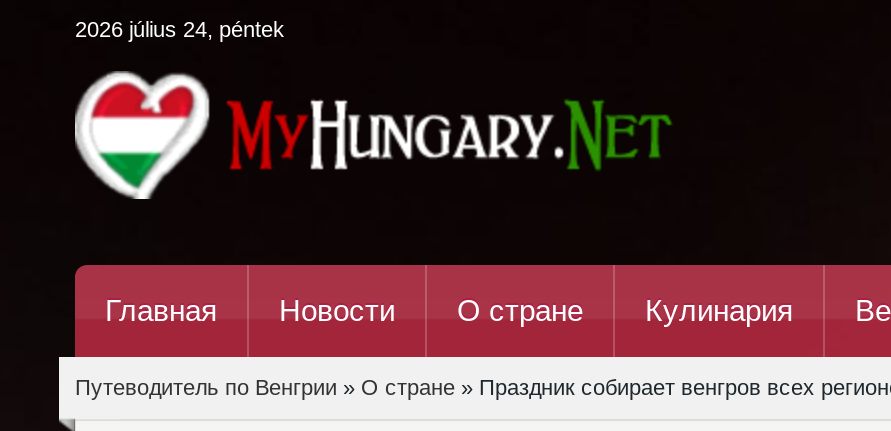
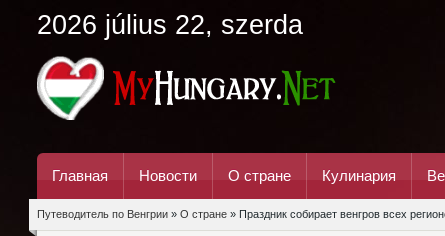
[75,17,285,41] 2026 július 24, péntek -> [37,10,303,40] 2026 július 22, szerda

